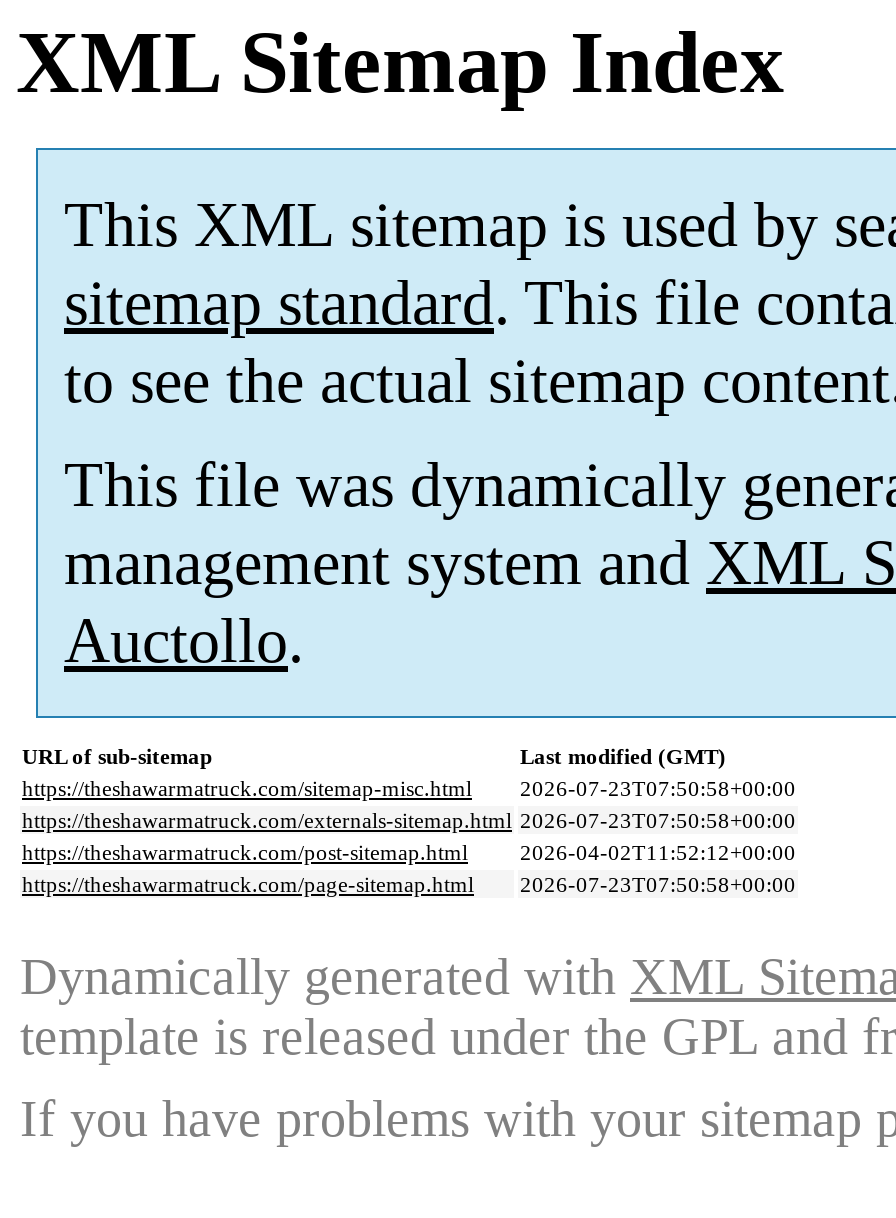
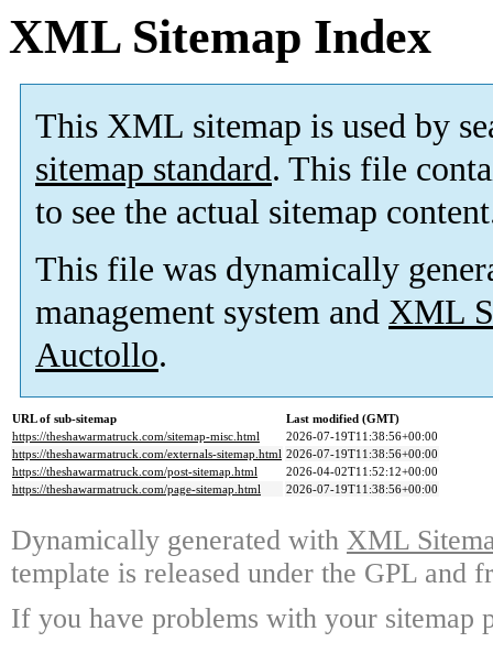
[22,777,796,833] 2026-07-23T07:50:58+00:00 | https://theshawarmatruck.com/externals-sitemap.html 2026-07-23T07:50:58+00:00 -> [12,430,438,461] 2026-07-19T11:38:56+00:00 | https://theshawarmatruck.com/externals-sitemap.html 2026-07-19T11:38:56+00:00
[22,873,796,897] https://theshawarmatruck.com/page-sitemap.html 2026-07-23T07:50:58+00:00 -> [12,483,438,496] https://theshawarmatruck.com/page-sitemap.html 2026-07-19T11:38:56+00:00

